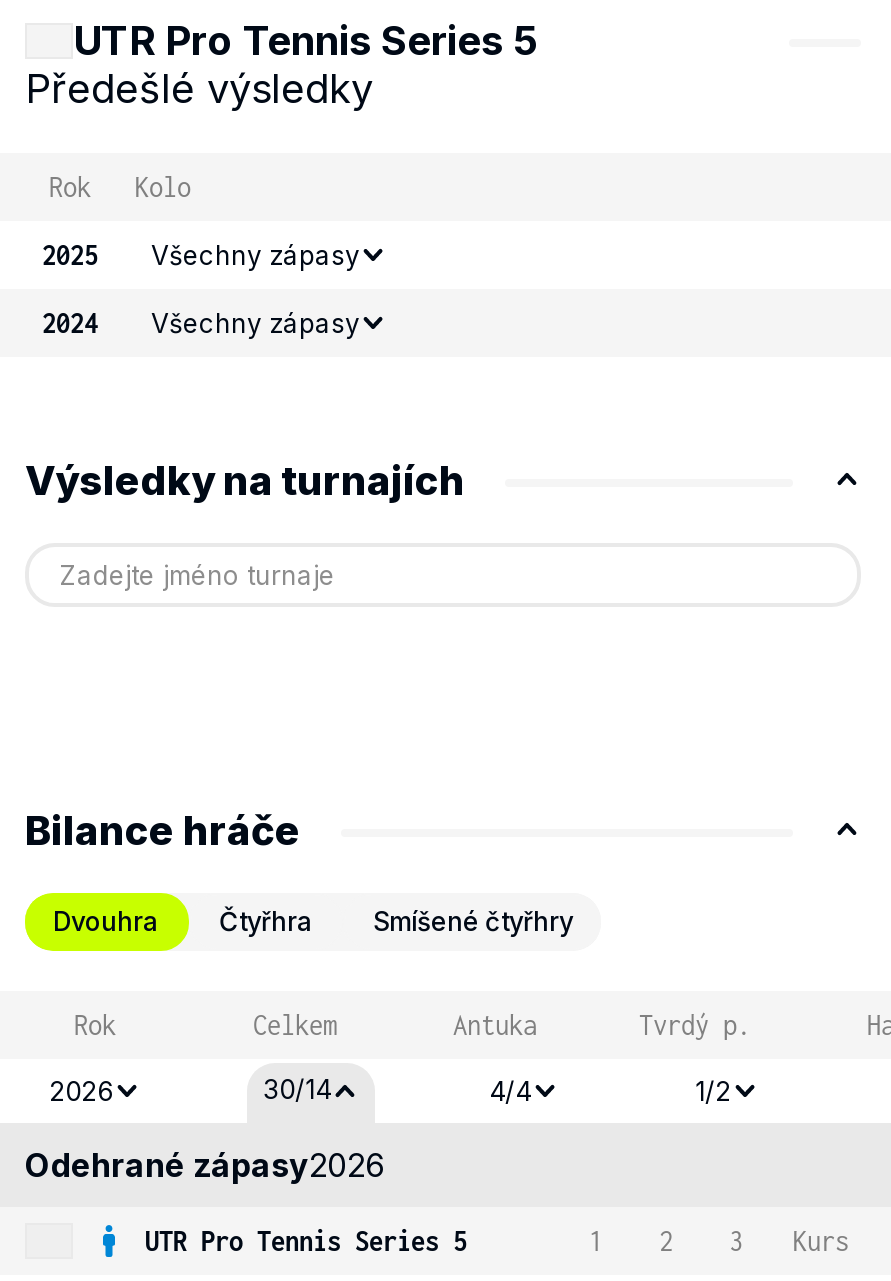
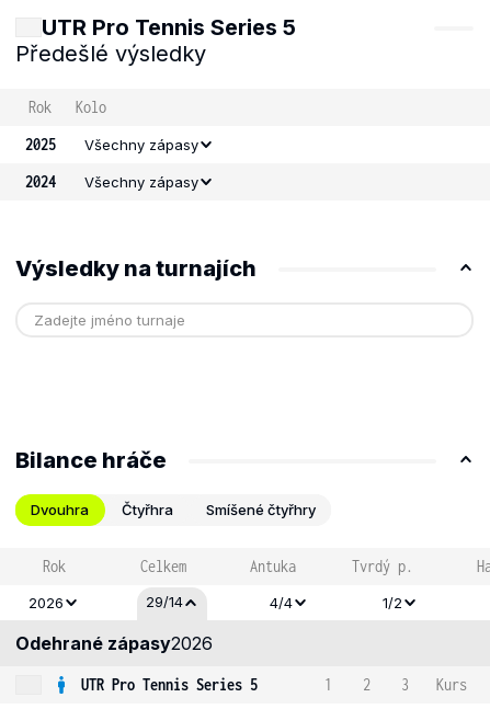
[263,1073,331,1105] 30/14 -> [146,593,183,611] 29/14

